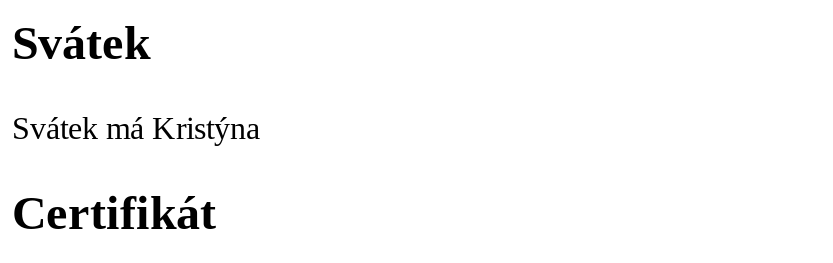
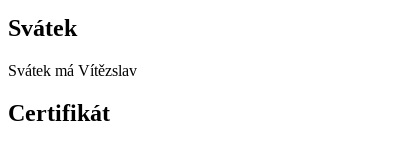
[12,111,260,145] Svátek má Kristýna -> [8,62,137,79] Svátek má Vítězslav

